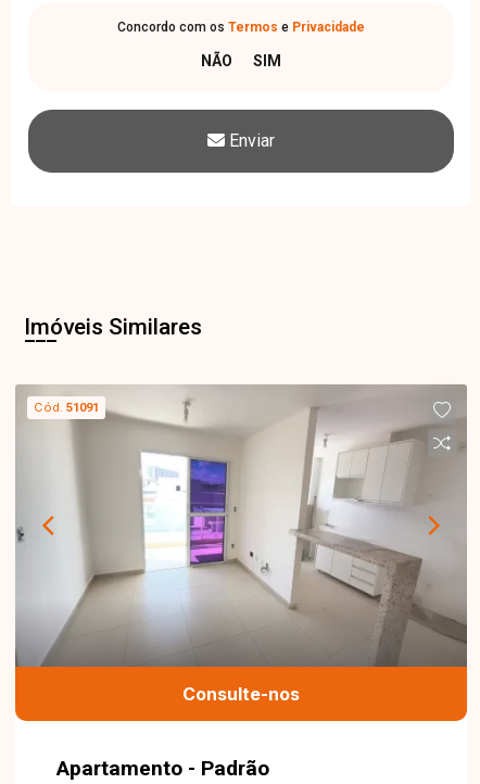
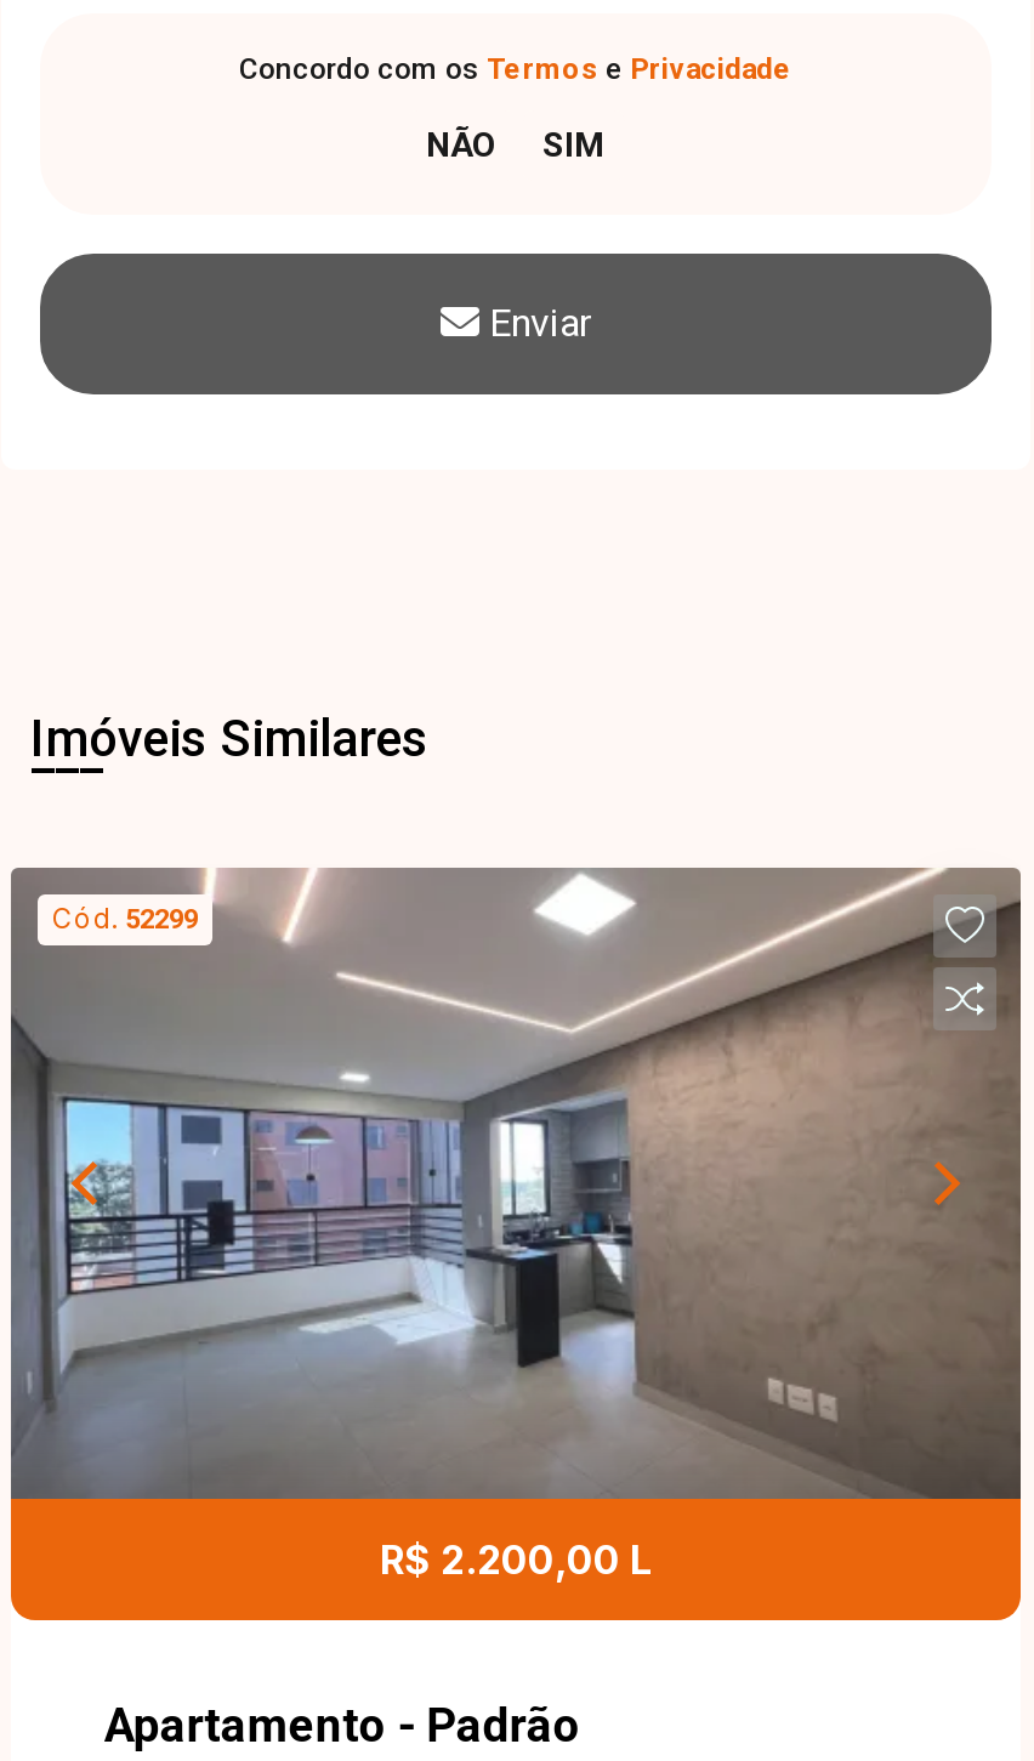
[16,384,467,666] [image] | Cód. 51091 -> [11,868,1021,1496] [image] | Cód. 52299
[182,683,300,705] Consulte-nos -> [380,1536,652,1584] R$ 2.200,00 L

